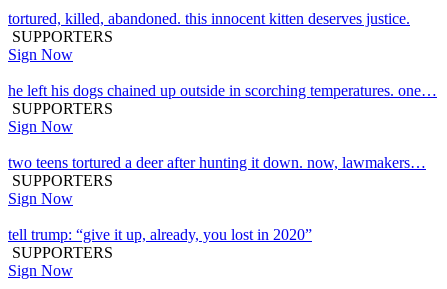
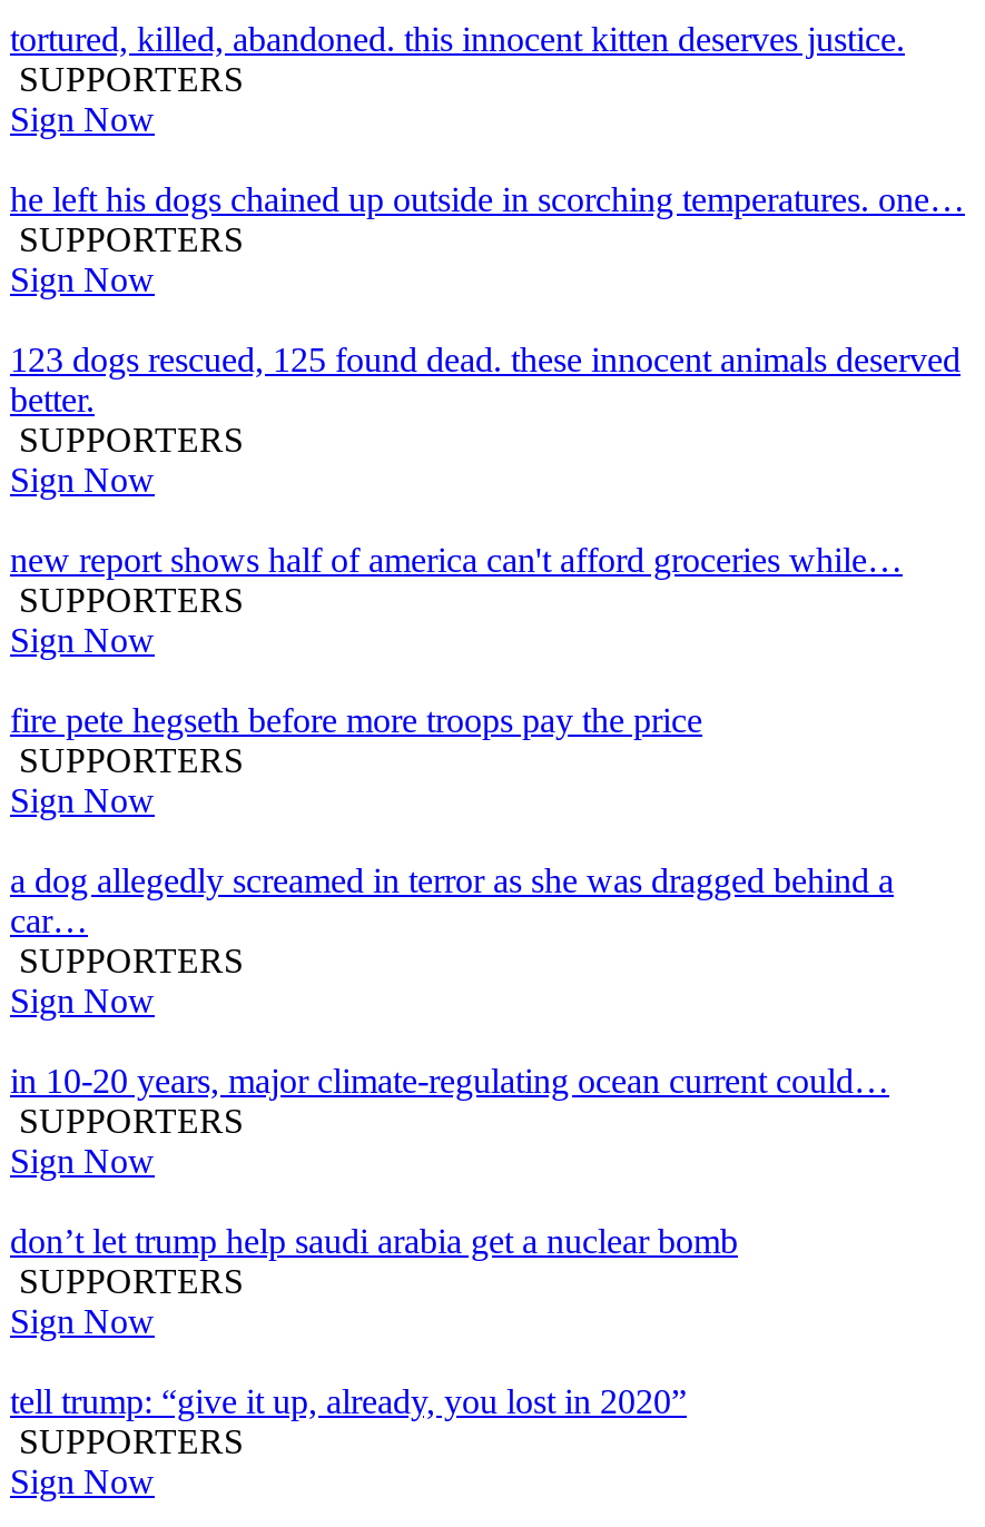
[8,154,426,171] two teens tortured a deer after hunting it down. now, lawmakers… -> [10,341,961,1260] 123 dogs rescued, 125 found dead. these innocent animals deserved | better. | SUPPORTERS | Sign Now | new report shows half of america can't afford groceries while… | SUPPORTERS | Sign Now | fire pete hegseth before more troops pay the price | SUPPORTERS | Sign Now | a dog allegedly screamed in terror as she was dragged behind a | car… | SUPPORTERS | Sign Now | in 10-20 years, major climate-regulating ocean current could… | SUPPORTERS | Sign Now | don’t let trump help saudi arabia get a nuclear bomb

